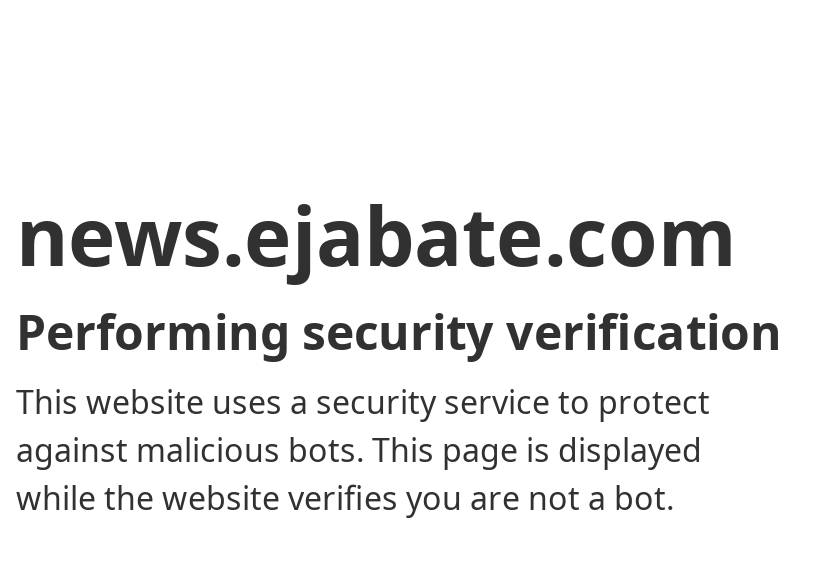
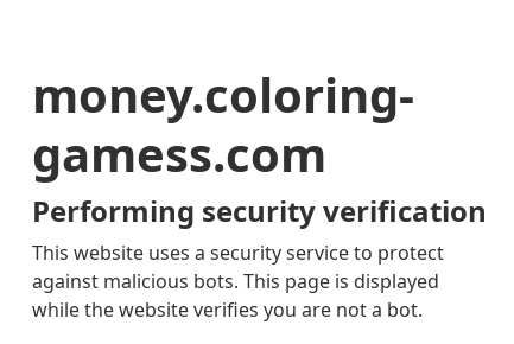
[16,180,736,290] news.ejabate.com -> [32,62,414,186] money.coloring- | gamess.com

